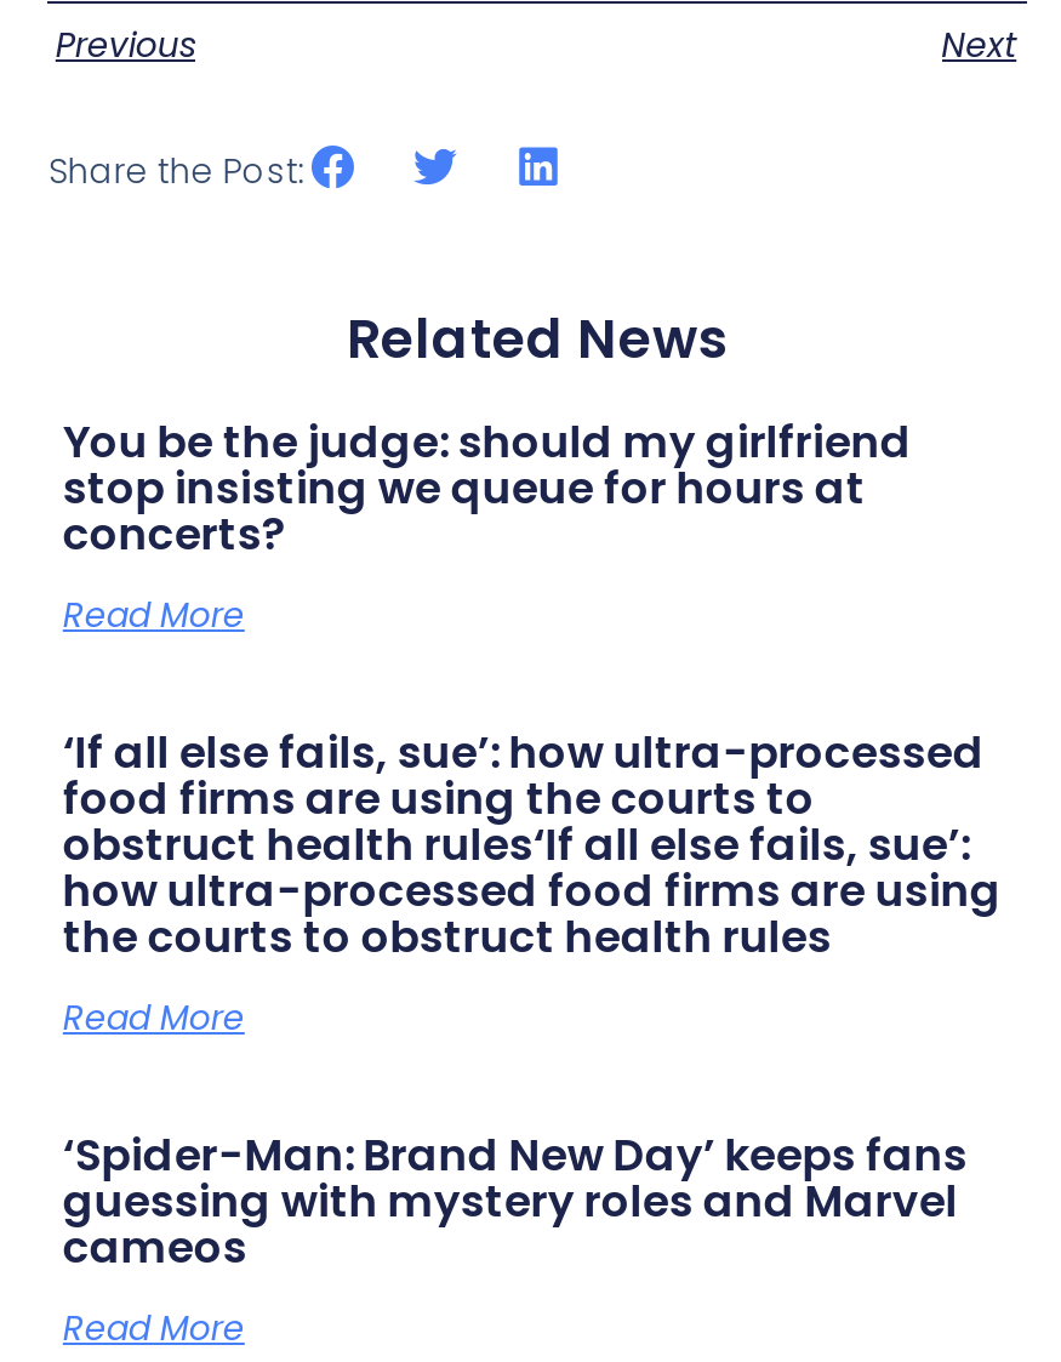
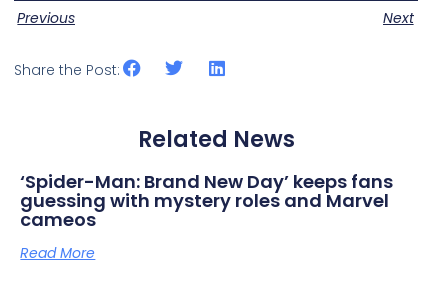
[63,410,1001,1040] You be the judge: should my girlfriend | stop insisting we queue for hours at | concerts? | Read More | ‘If all else fails, sue’: how ultra-processed | food firms are using the courts to | obstruct health rules‘If all else fails, sue’: | how ultra-processed food firms are using | the courts to obstruct health rules | Read More -> none

